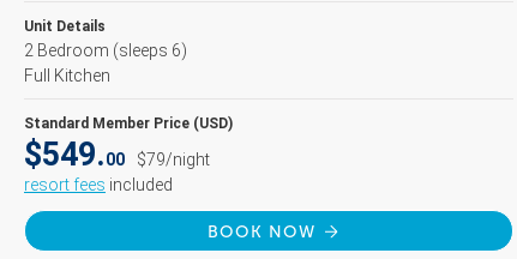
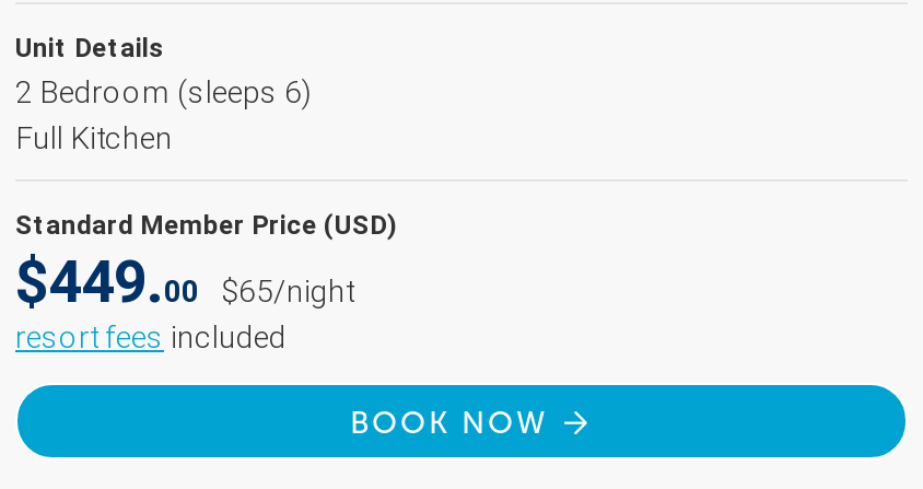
[24,135,210,174] $549.00 | $79/night -> [15,247,354,317] $449.00 | $65/night

